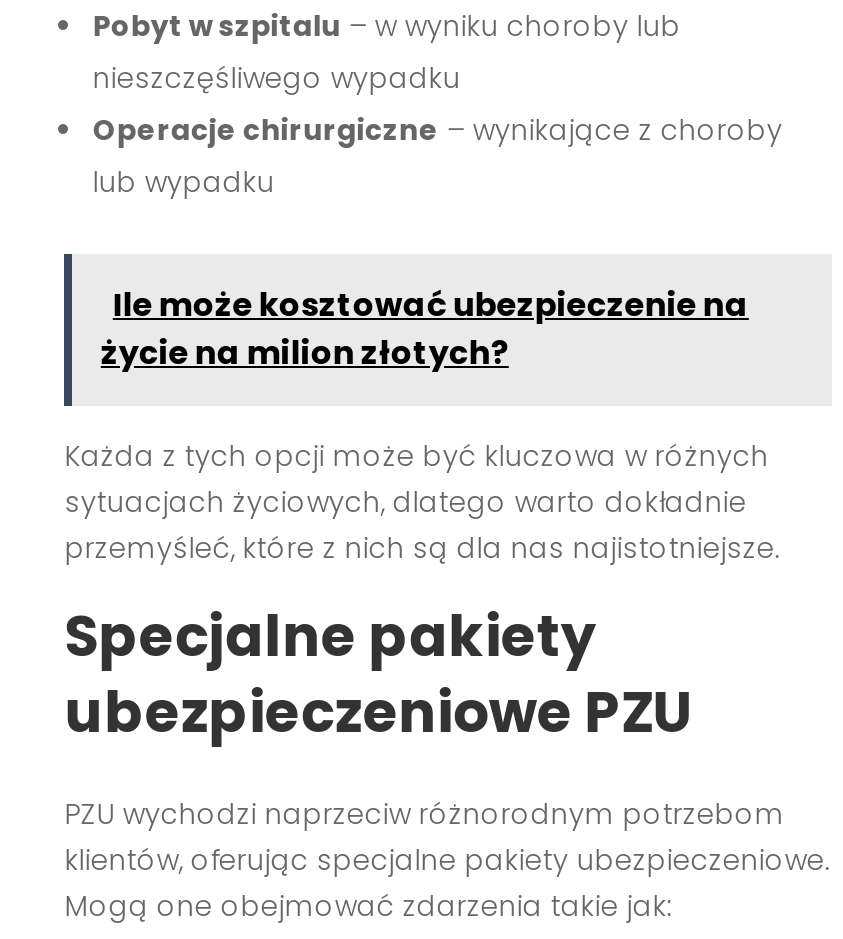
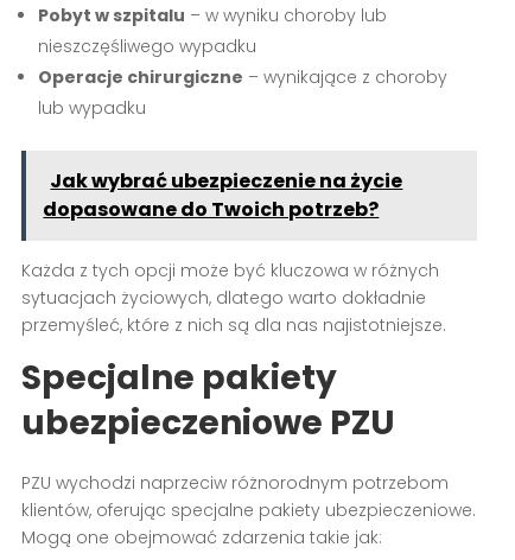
[101,282,749,376] Ile może kosztować ubezpieczenie na | życie na milion złotych? -> [43,168,403,223] Jak wybrać ubezpieczenie na życie | dopasowane do Twoich potrzeb?

